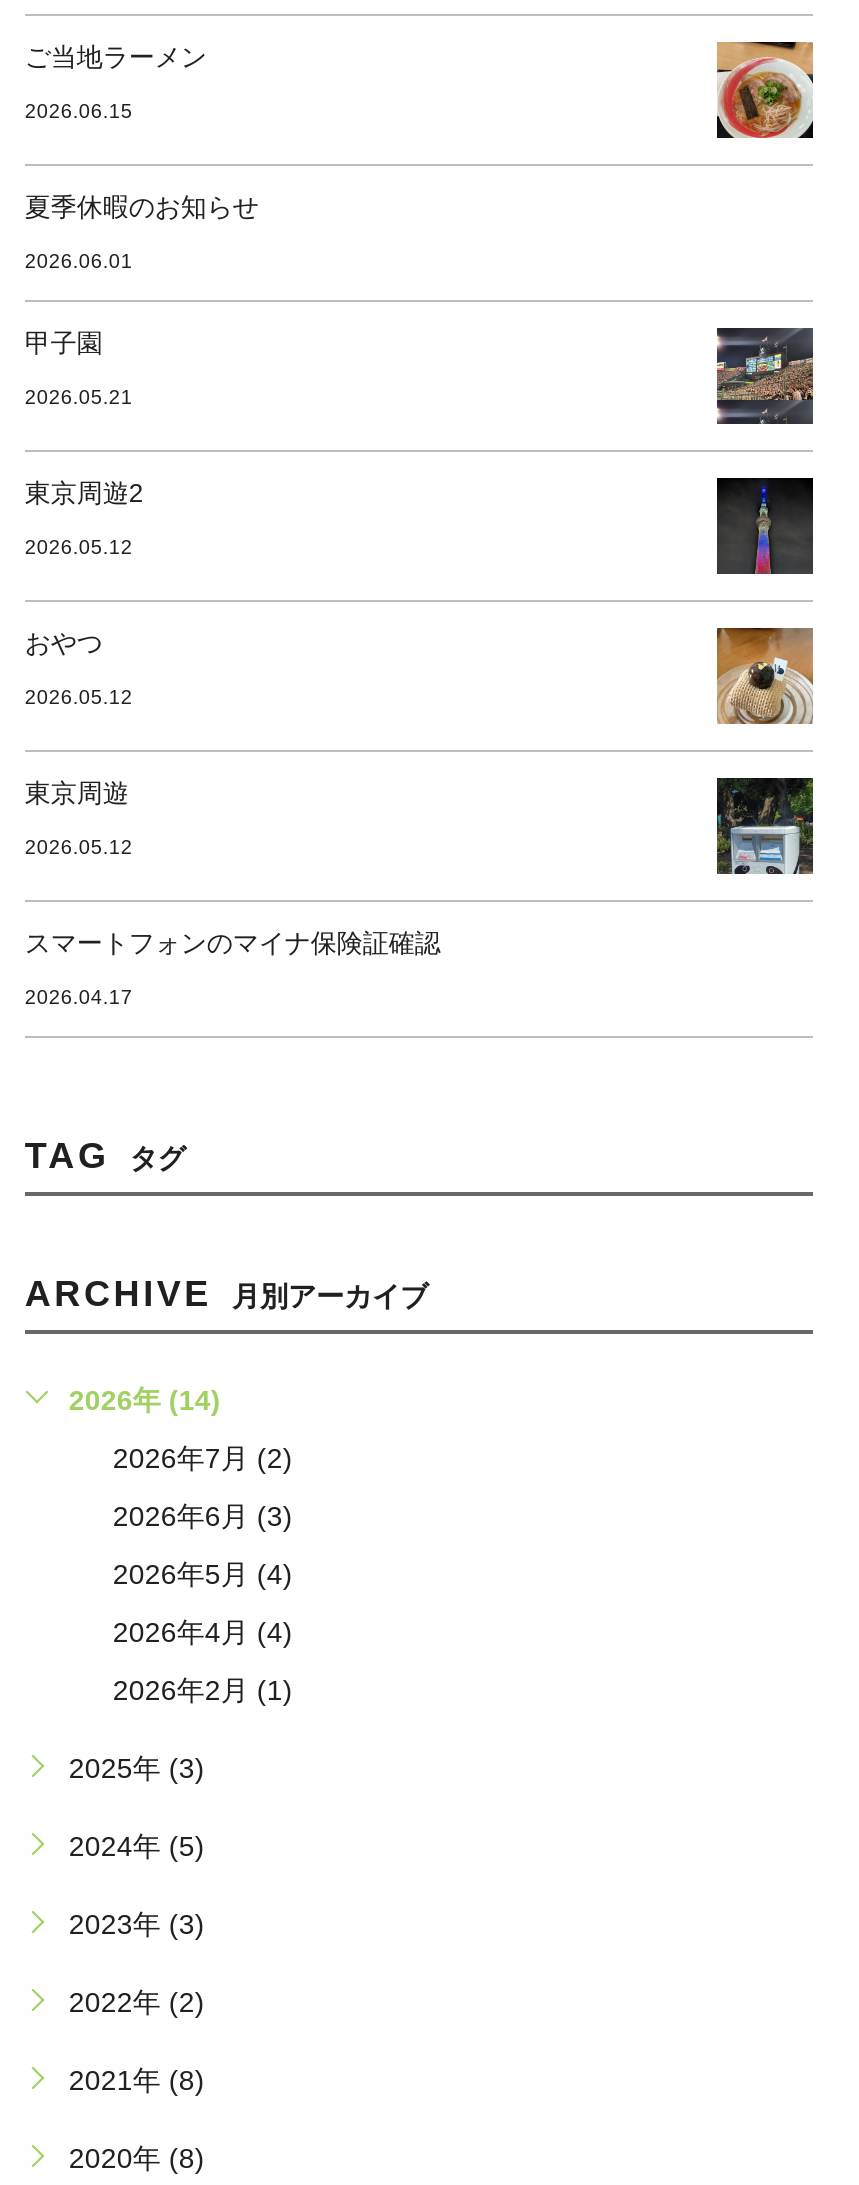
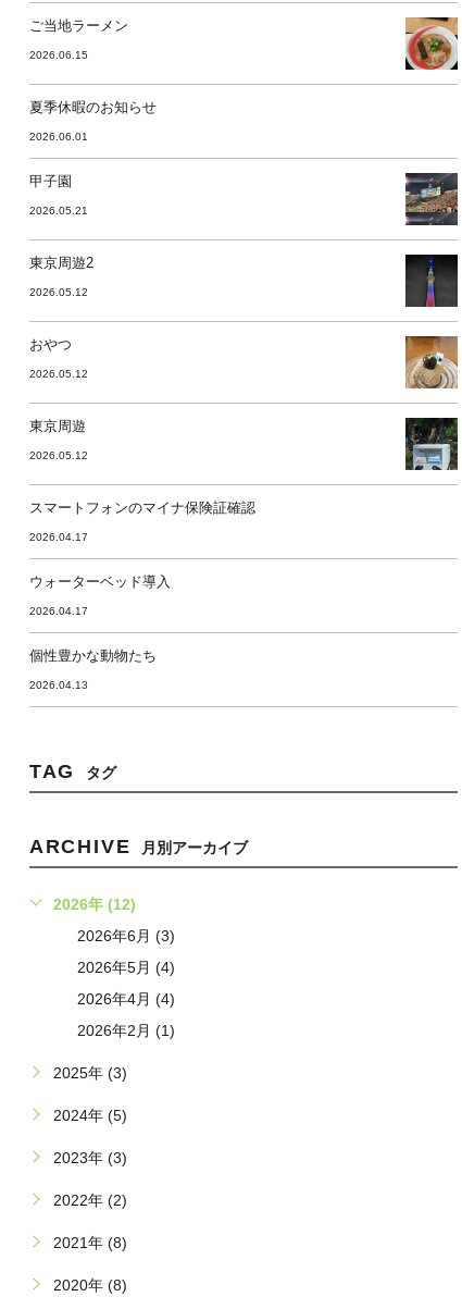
none -> [29,573,171,691] ウォーターベッド導入 | 2026.04.17 | 個性豊かな動物たち | 2026.04.13
moved [25,1136,428,1314] -> [29,760,248,857]: TAG | タグ | ARCHIVE | 月別アーカイブ
[69,1384,293,1474] 2026年 (14) | 2026年7月 (2) -> [53,895,136,913] 2026年 (12)

